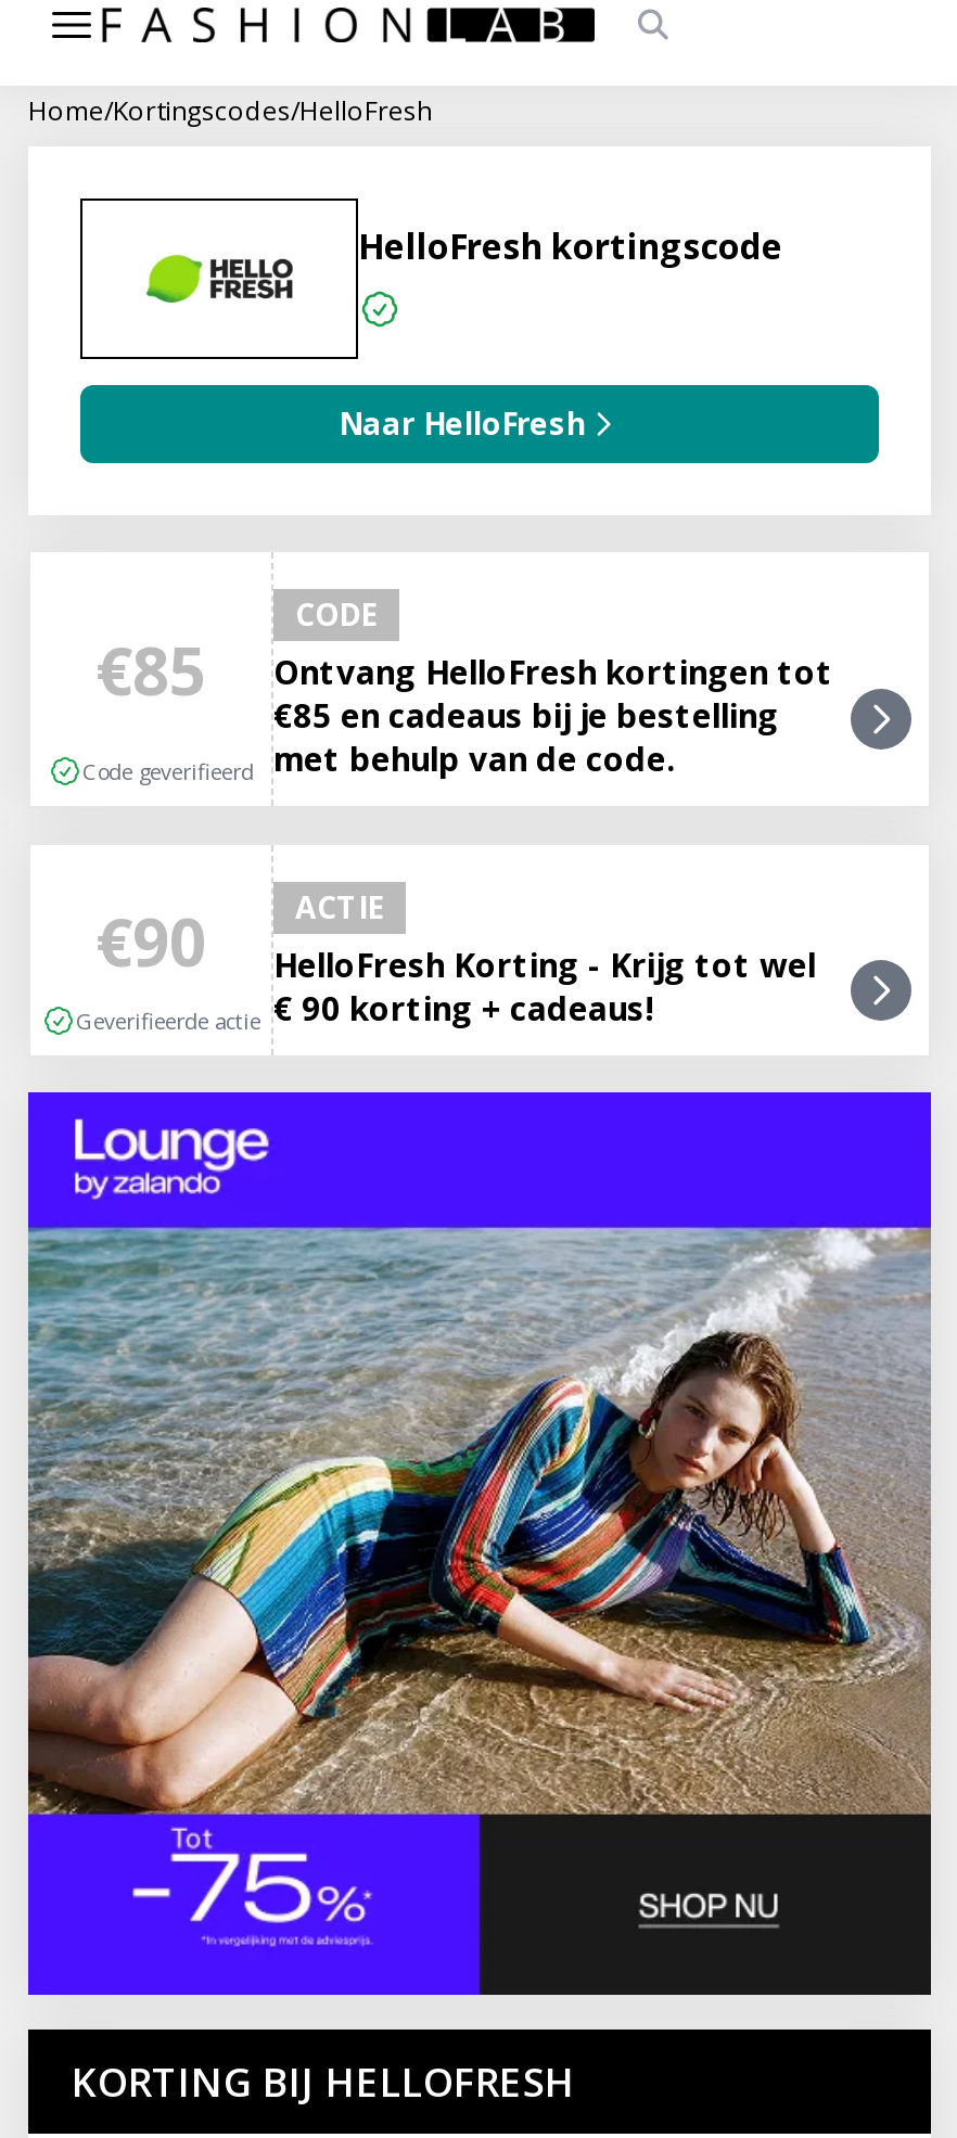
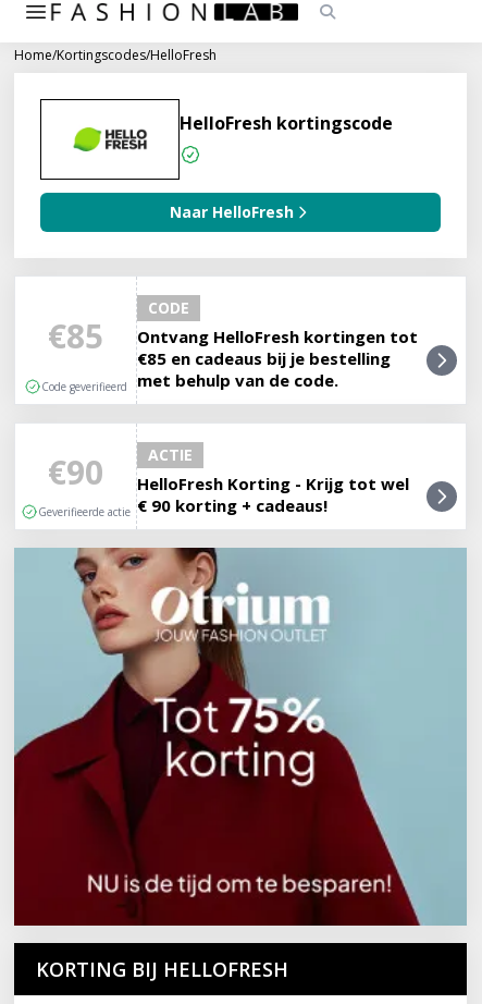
[26,1090,933,1995] [image] -> [13,547,467,927] [image]

